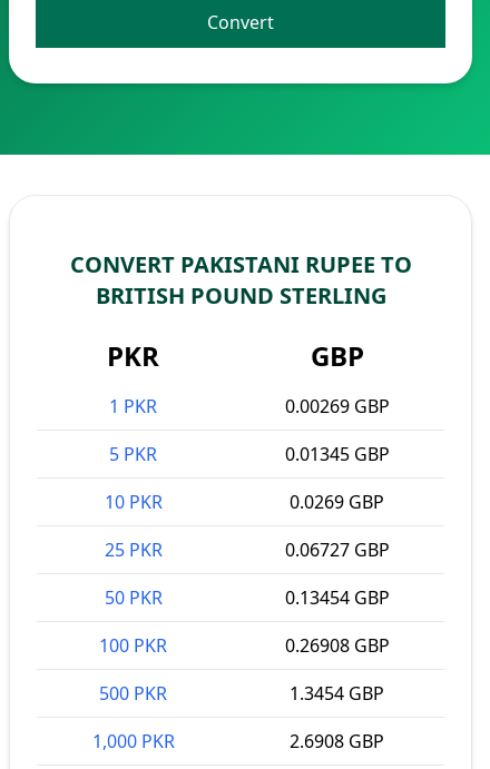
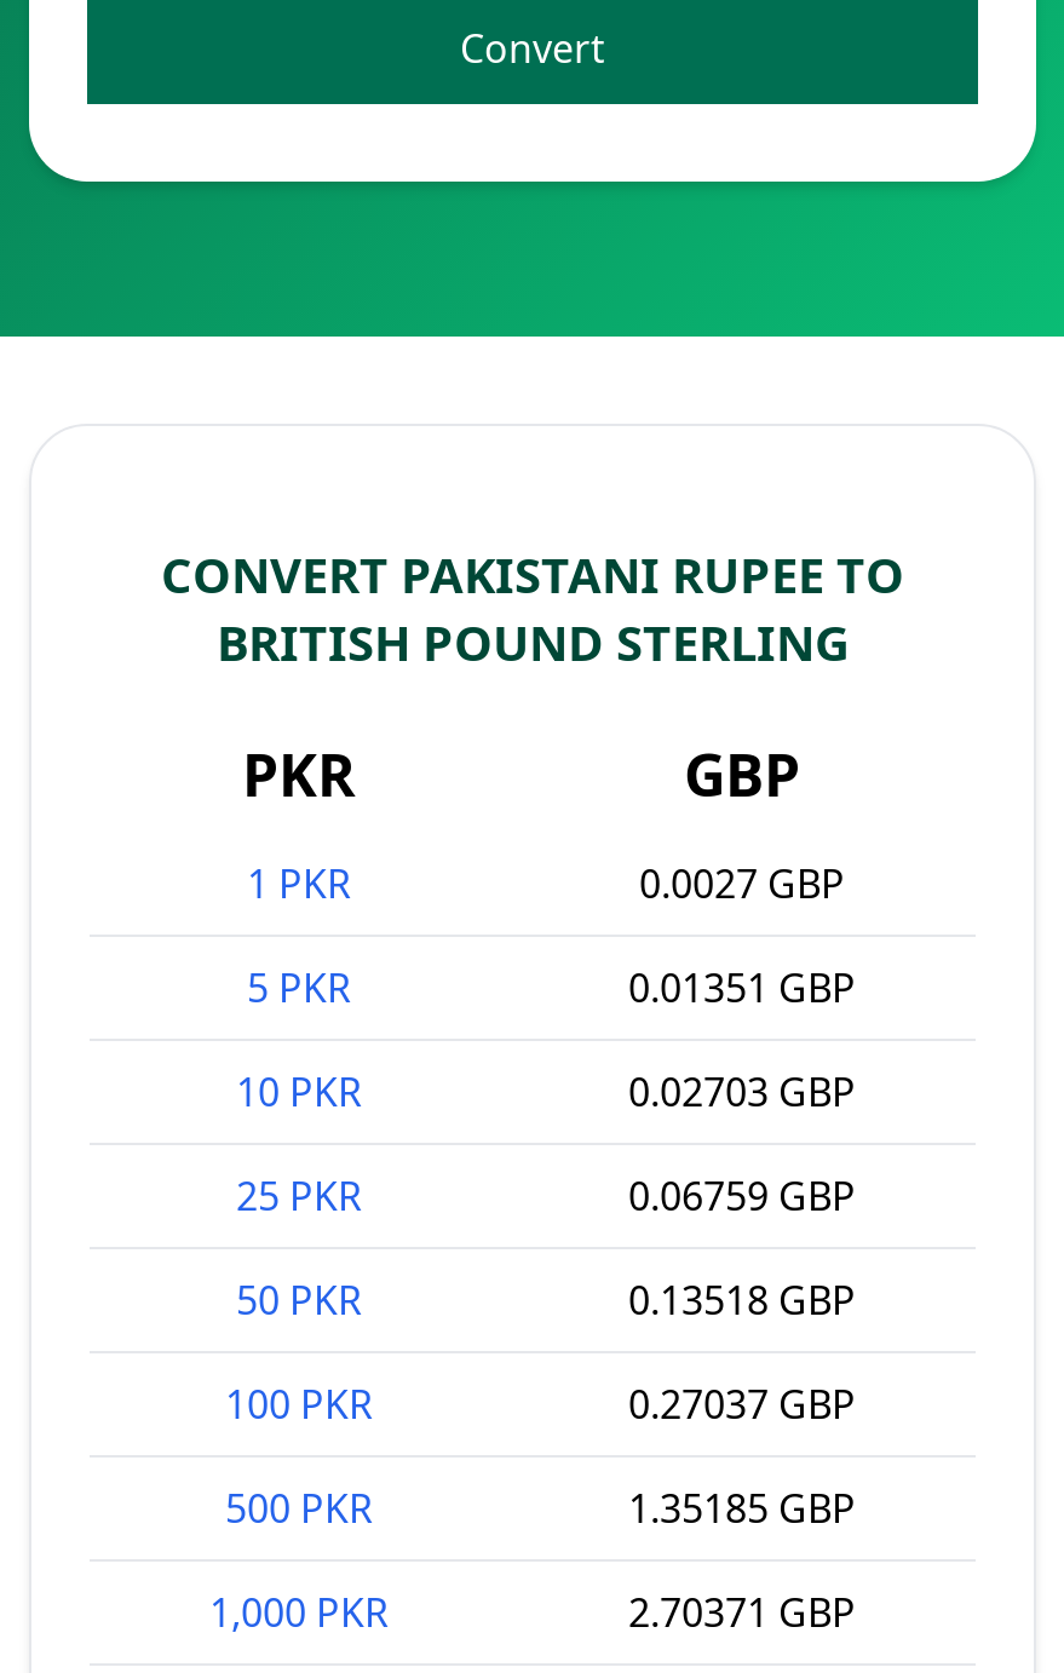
[285,394,389,418] 0.00269 GBP -> [639,857,845,910] 0.0027 GBP
[285,442,389,466] 0.01345 GBP -> [628,961,856,1014] 0.01351 GBP
[290,490,384,514] 0.0269 GBP -> [628,1065,856,1119] 0.02703 GBP
[285,538,389,562] 0.06727 GBP -> [628,1169,856,1223] 0.06759 GBP
[285,585,389,610] 0.13454 GBP -> [628,1274,856,1327] 0.13518 GBP
[285,633,389,658] 0.26908 GBP -> [628,1378,856,1431] 0.27037 GBP
[290,681,384,706] 1.3454 GBP -> [628,1482,856,1535] 1.35185 GBP
[290,729,384,753] 2.6908 GBP -> [628,1586,856,1639] 2.70371 GBP

